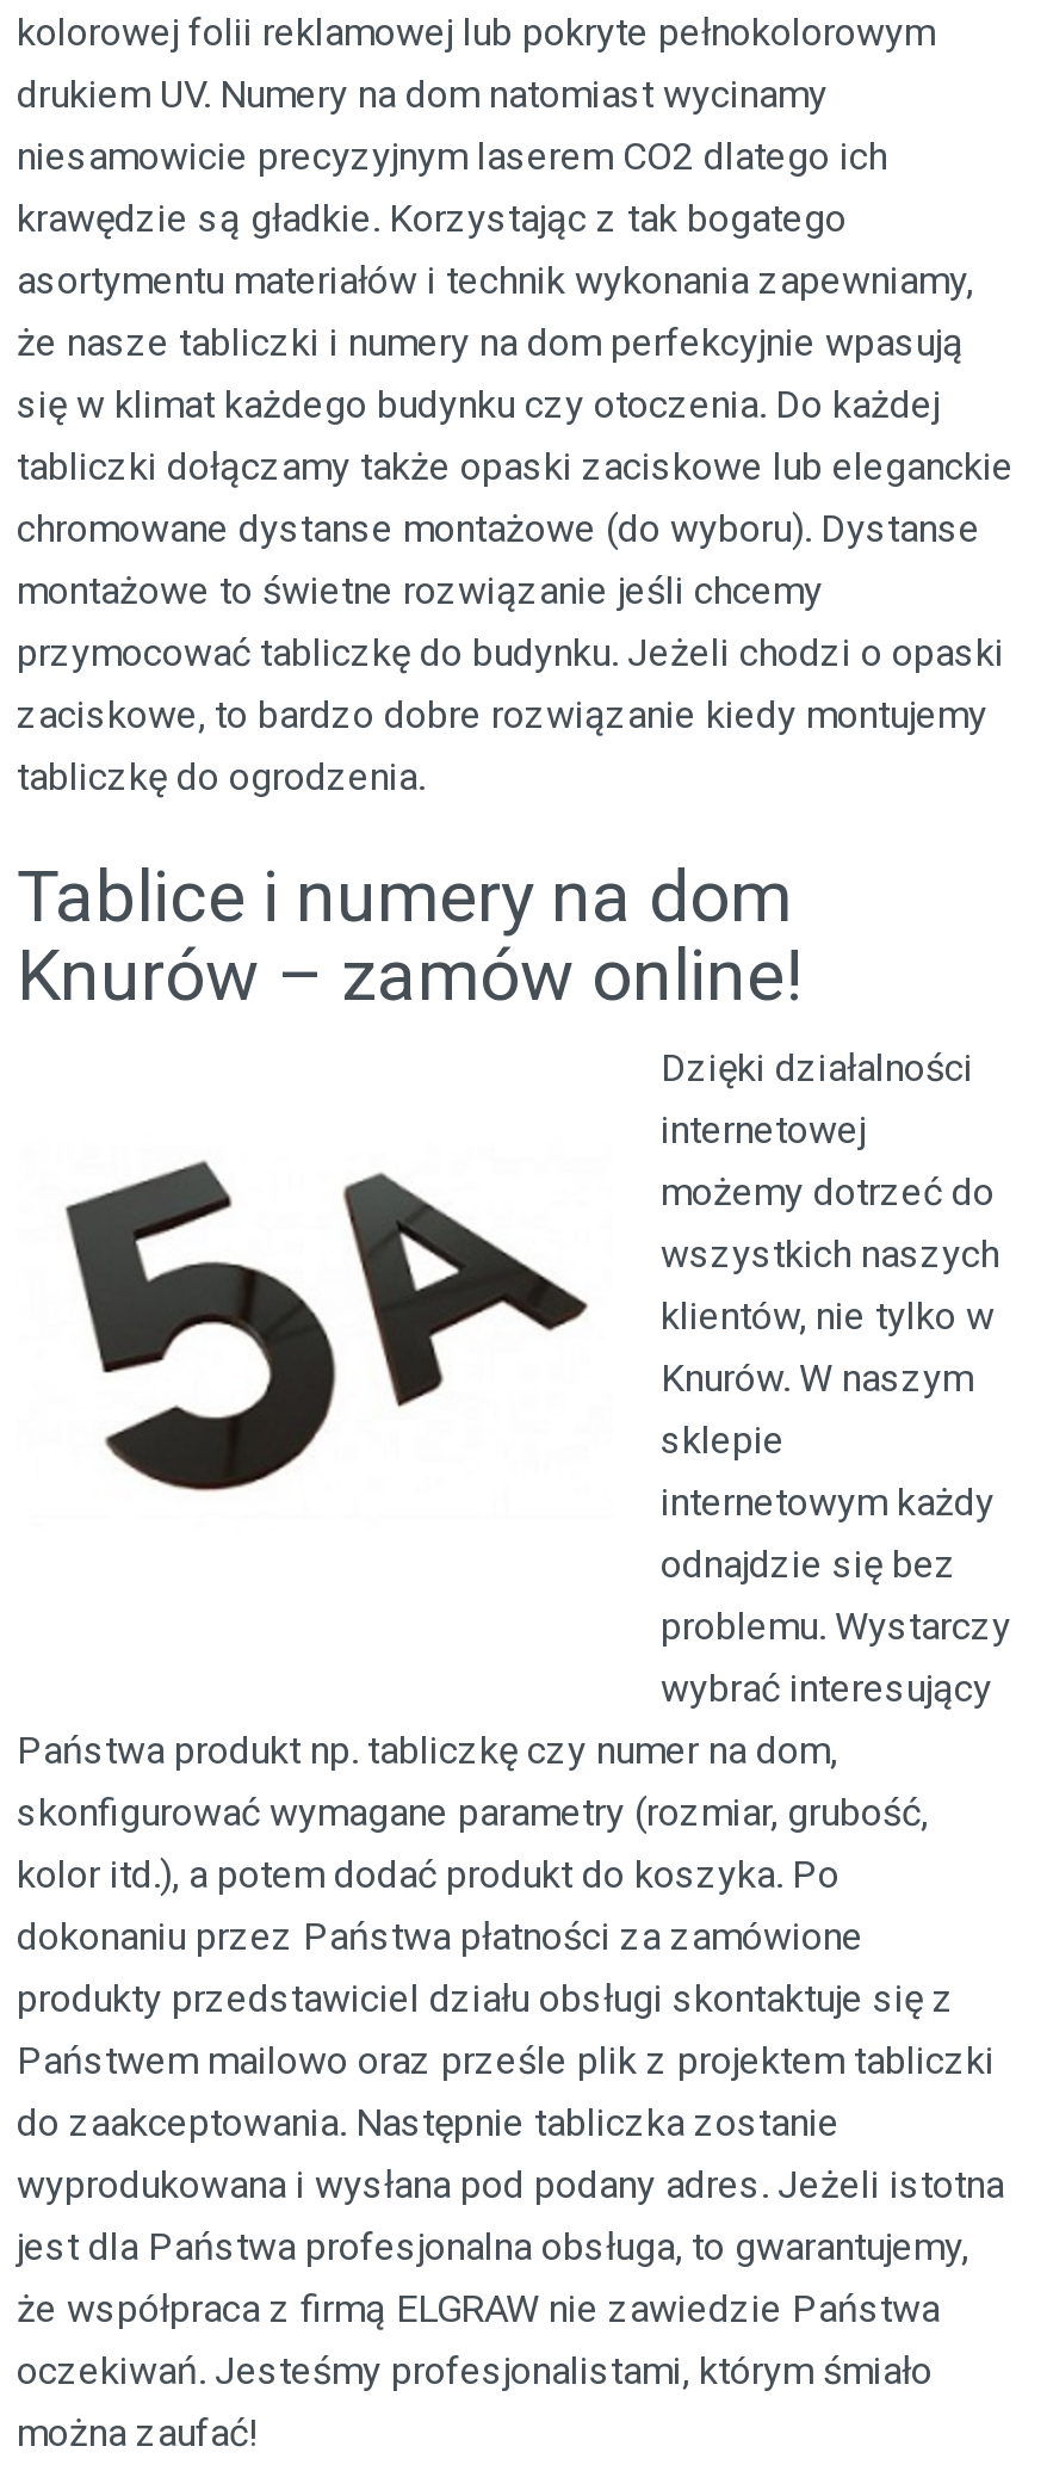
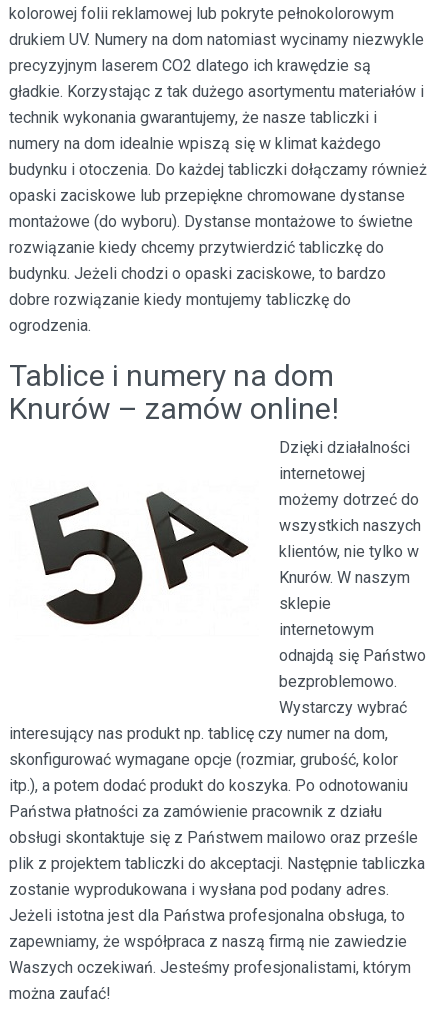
[17,72,1014,799] drukiem UV. Numery na dom natomiast wycinamy | niesamowicie precyzyjnym laserem CO2 dlatego ich | krawędzie są gładkie. Korzystając z tak bogatego | asortymentu materiałów i technik wykonania zapewniamy, | że nasze tabliczki i numery na dom perfekcyjnie wpasują | się w klimat każdego budynku czy otoczenia. Do każdej | tabliczki dołączamy także opaski zaciskowe lub eleganckie | chromowane dystanse montażowe (do wyboru). Dystanse | montażowe to świetne rozwiązanie jeśli chcemy | przymocować tabliczkę do budynku. Jeżeli chodzi o opaski | zaciskowe, to bardzo dobre rozwiązanie kiedy montujemy | tabliczkę do ogrodzenia. -> [9,30,427,335] drukiem UV. Numery na dom natomiast wycinamy niezwykle | precyzyjnym laserem CO2 dlatego ich krawędzie są | gładkie. Korzystając z tak dużego asortymentu materiałów i | technik wykonania gwarantujemy, że nasze tabliczki i | numery na dom idealnie wpiszą się w klimat każdego | budynku i otoczenia. Do każdej tabliczki dołączamy również | opaski zaciskowe lub przepiękne chromowane dystanse | montażowe (do wyboru). Dystanse montażowe to świetne | rozwiązanie kiedy chcemy przytwierdzić tabliczkę do | budynku. Jeżeli chodzi o opaski zaciskowe, to bardzo | dobre rozwiązanie kiedy montujemy tabliczkę do | ogrodzenia.
[17,1479,1011,2393] internetowym każdy | odnajdzie się bez | problemu. Wystarczy | wybrać interesujący | Państwa produkt np. tabliczkę czy numer na dom, | skonfigurować wymagane parametry (rozmiar, grubość, | kolor itd.), a potem dodać produkt do koszyka. Po | dokonaniu przez Państwa płatności za zamówione | produkty przedstawiciel działu obsługi skontaktuje się z | Państwem mailowo oraz prześle plik z projektem tabliczki | do zaakceptowania. Następnie tabliczka zostanie | wyprodukowana i wysłana pod podany adres. Jeżeli istotna | jest dla Państwa profesjonalna obsługa, to gwarantujemy, | że współpraca z firmą ELGRAW nie zawiedzie Państwa | oczekiwań. Jesteśmy profesjonalistami, którym śmiało -> [9,620,426,977] internetowym | odnajdą się Państwo | bezproblemowo. | Wystarczy wybrać | interesujący nas produkt np. tablicę czy numer na dom, | skonfigurować wymagane opcje (rozmiar, grubość, kolor | itp.), a potem dodać produkt do koszyka. Po odnotowaniu | Państwa płatności za zamówienie pracownik z działu | obsługi skontaktuje się z Państwem mailowo oraz prześle | plik z projektem tabliczki do akceptacji. Następnie tabliczka | zostanie wyprodukowana i wysłana pod podany adres. | Jeżeli istotna jest dla Państwa profesjonalna obsługa, to | zapewniamy, że współpraca z naszą firmą nie zawiedzie | Waszych oczekiwań. Jesteśmy profesjonalistami, którym

